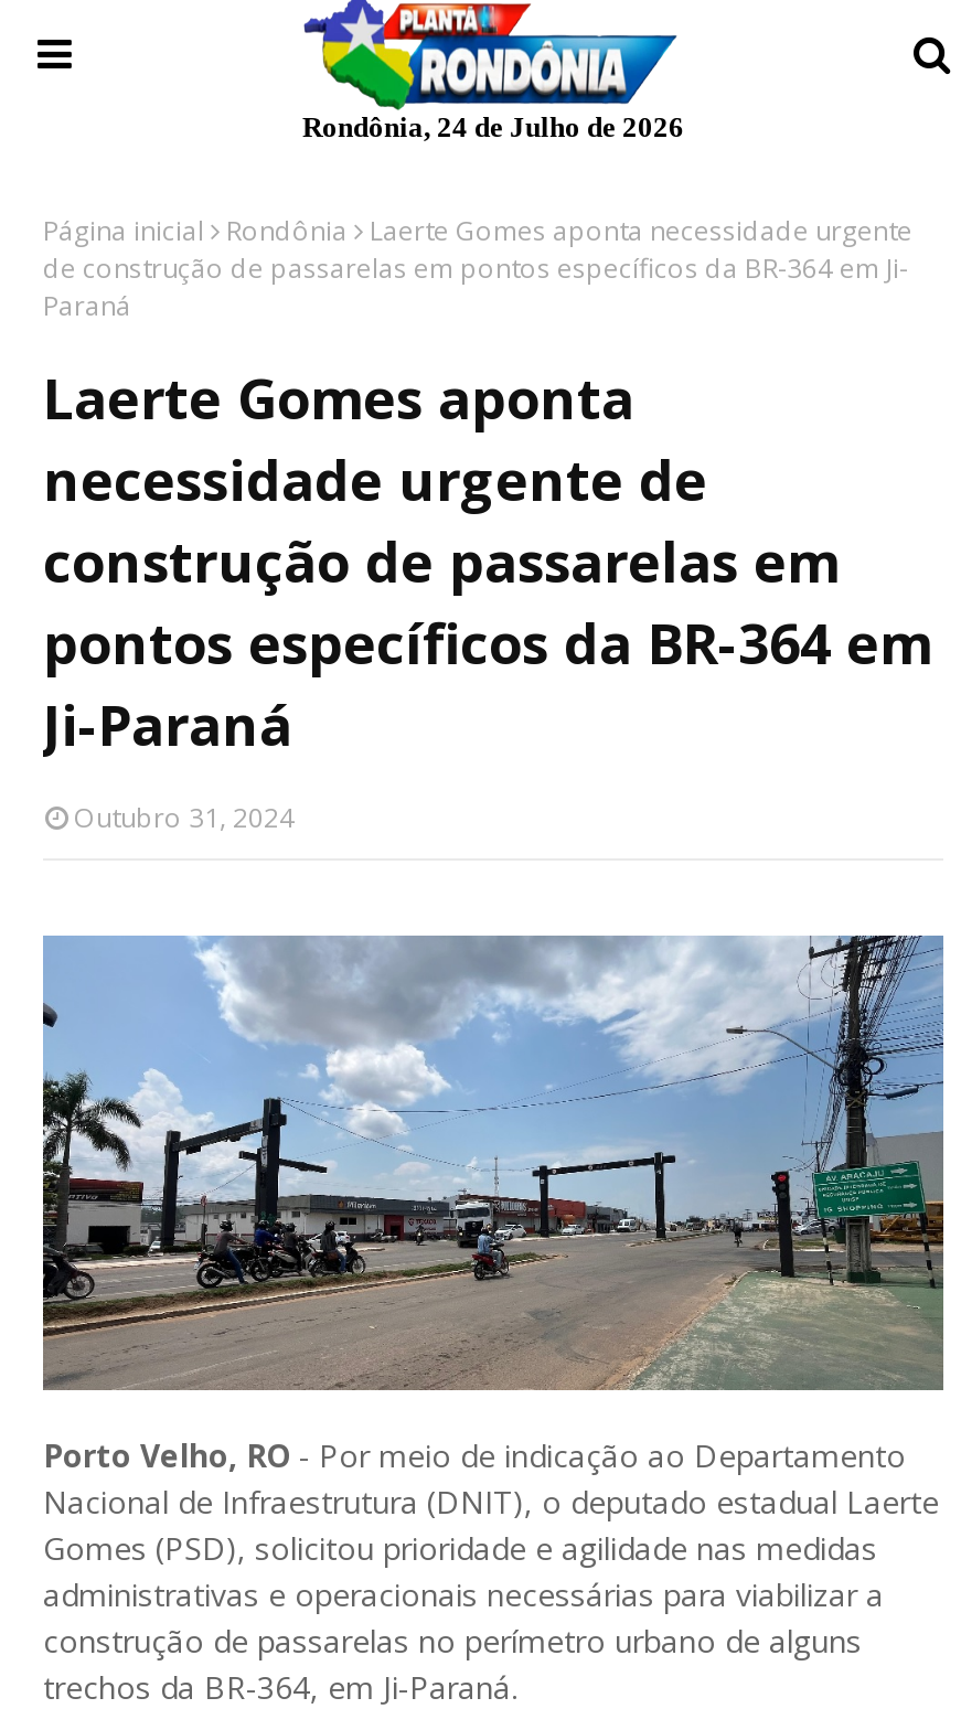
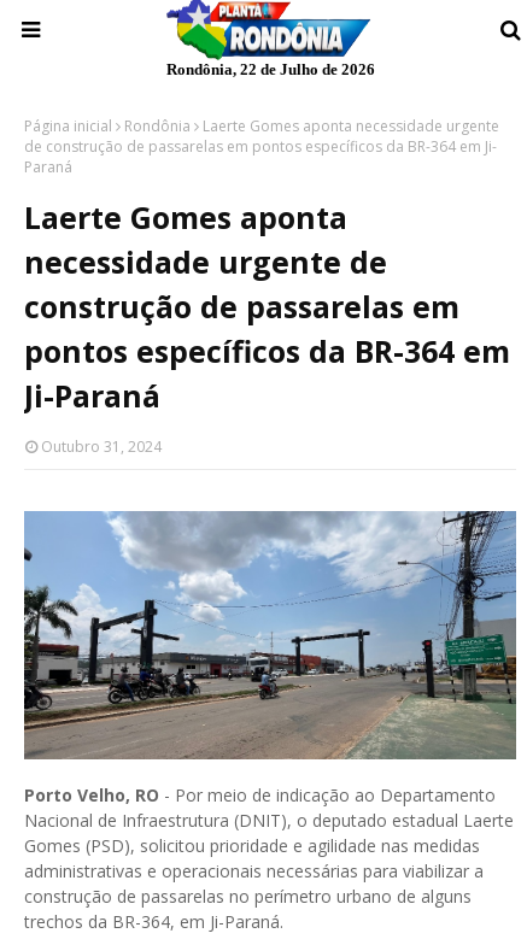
[302,110,684,143] Rondônia, 24 de Julho de 2026 -> [166,60,374,78] Rondônia, 22 de Julho de 2026

